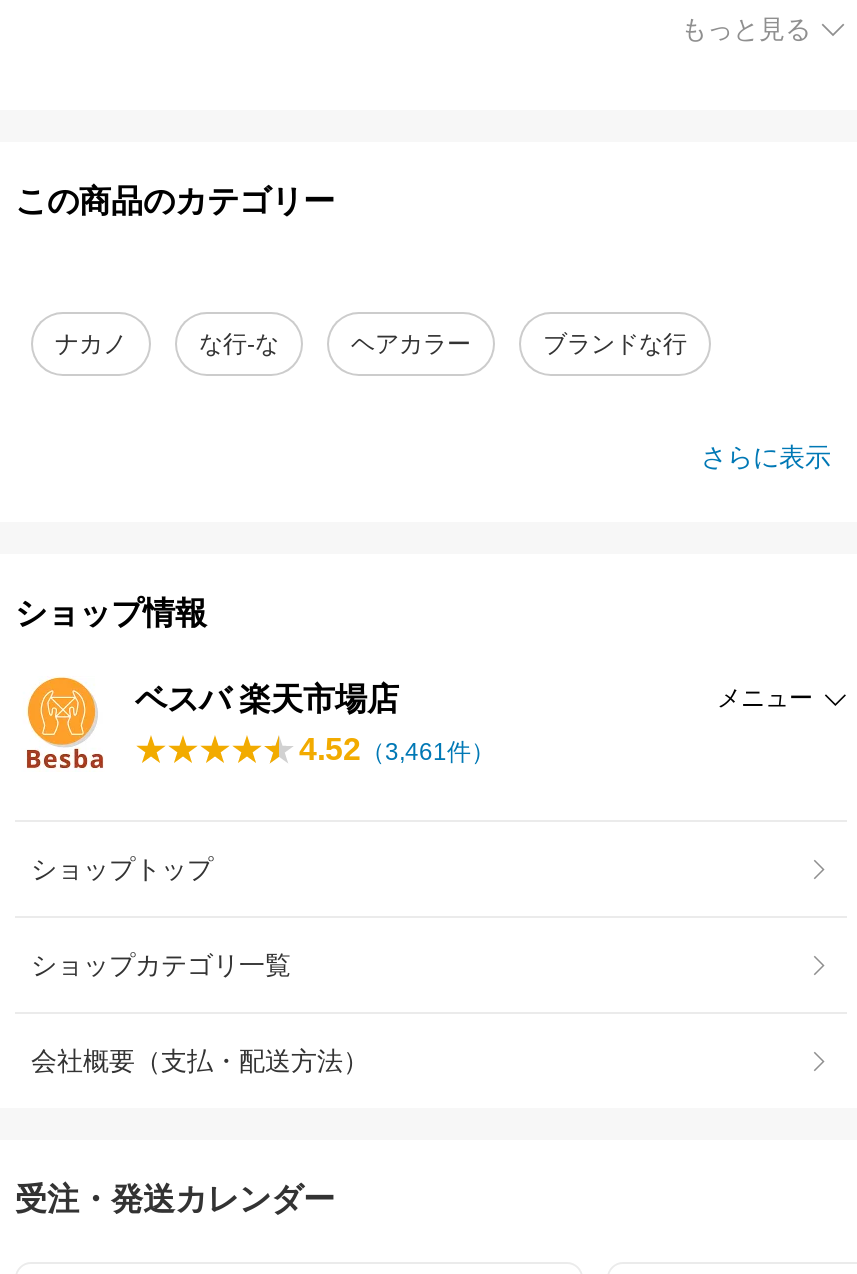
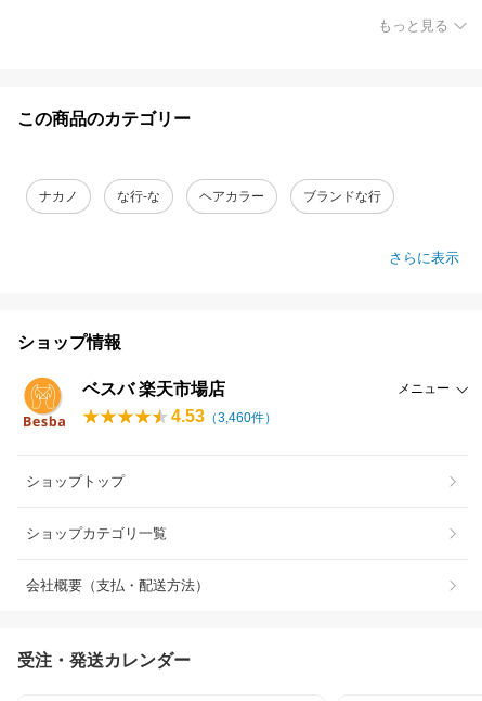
[299,732,495,766] 4.52（3,461件） -> [171,407,277,425] 4.53（3,460件）

